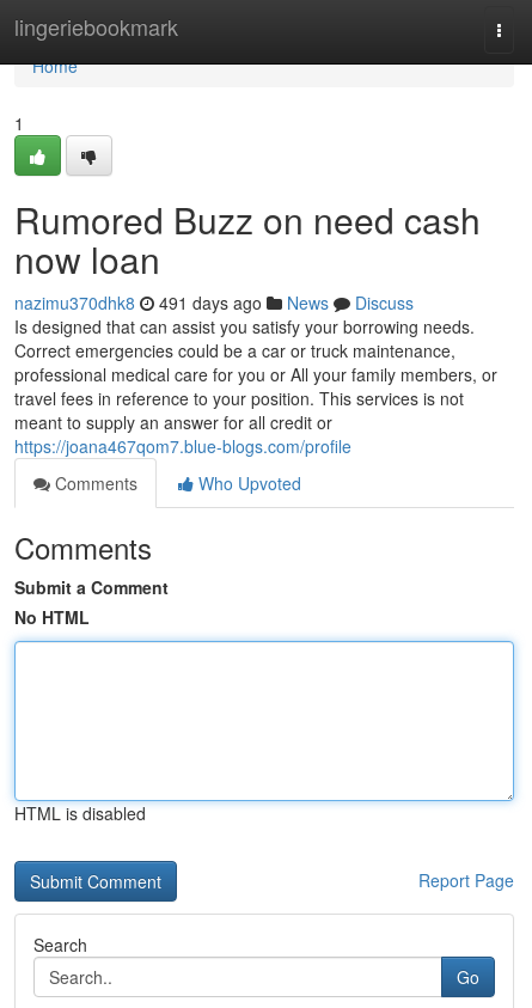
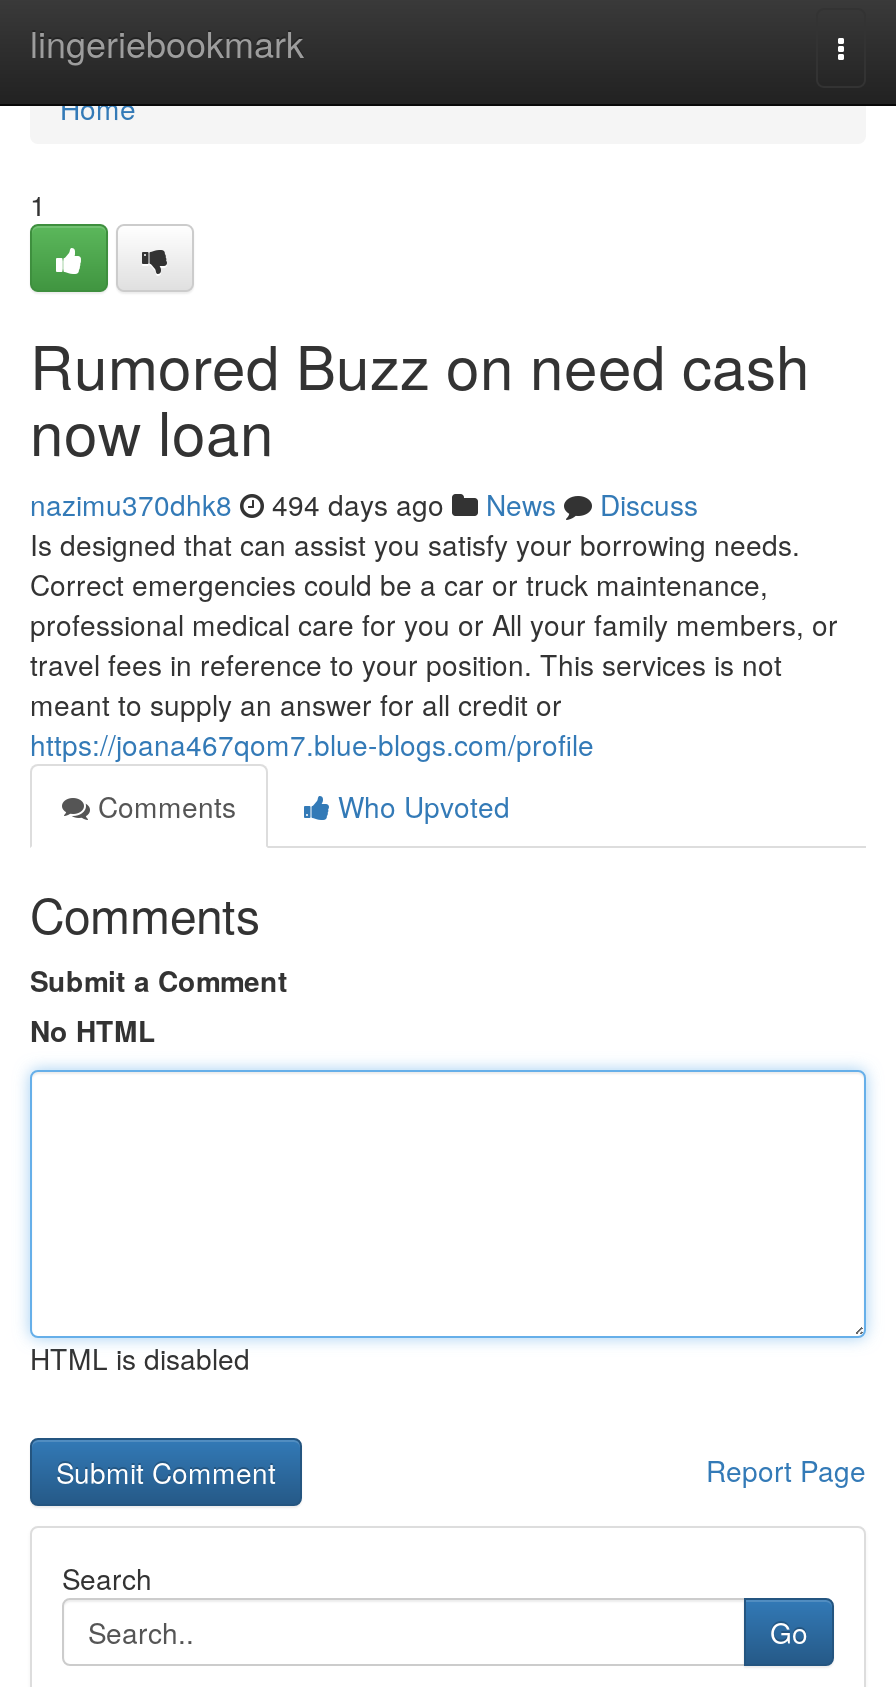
[14,291,414,314] nazimu370dhk8 491 days ago News Discuss -> [30,484,698,524] nazimu370dhk8 494 days ago News Discuss

